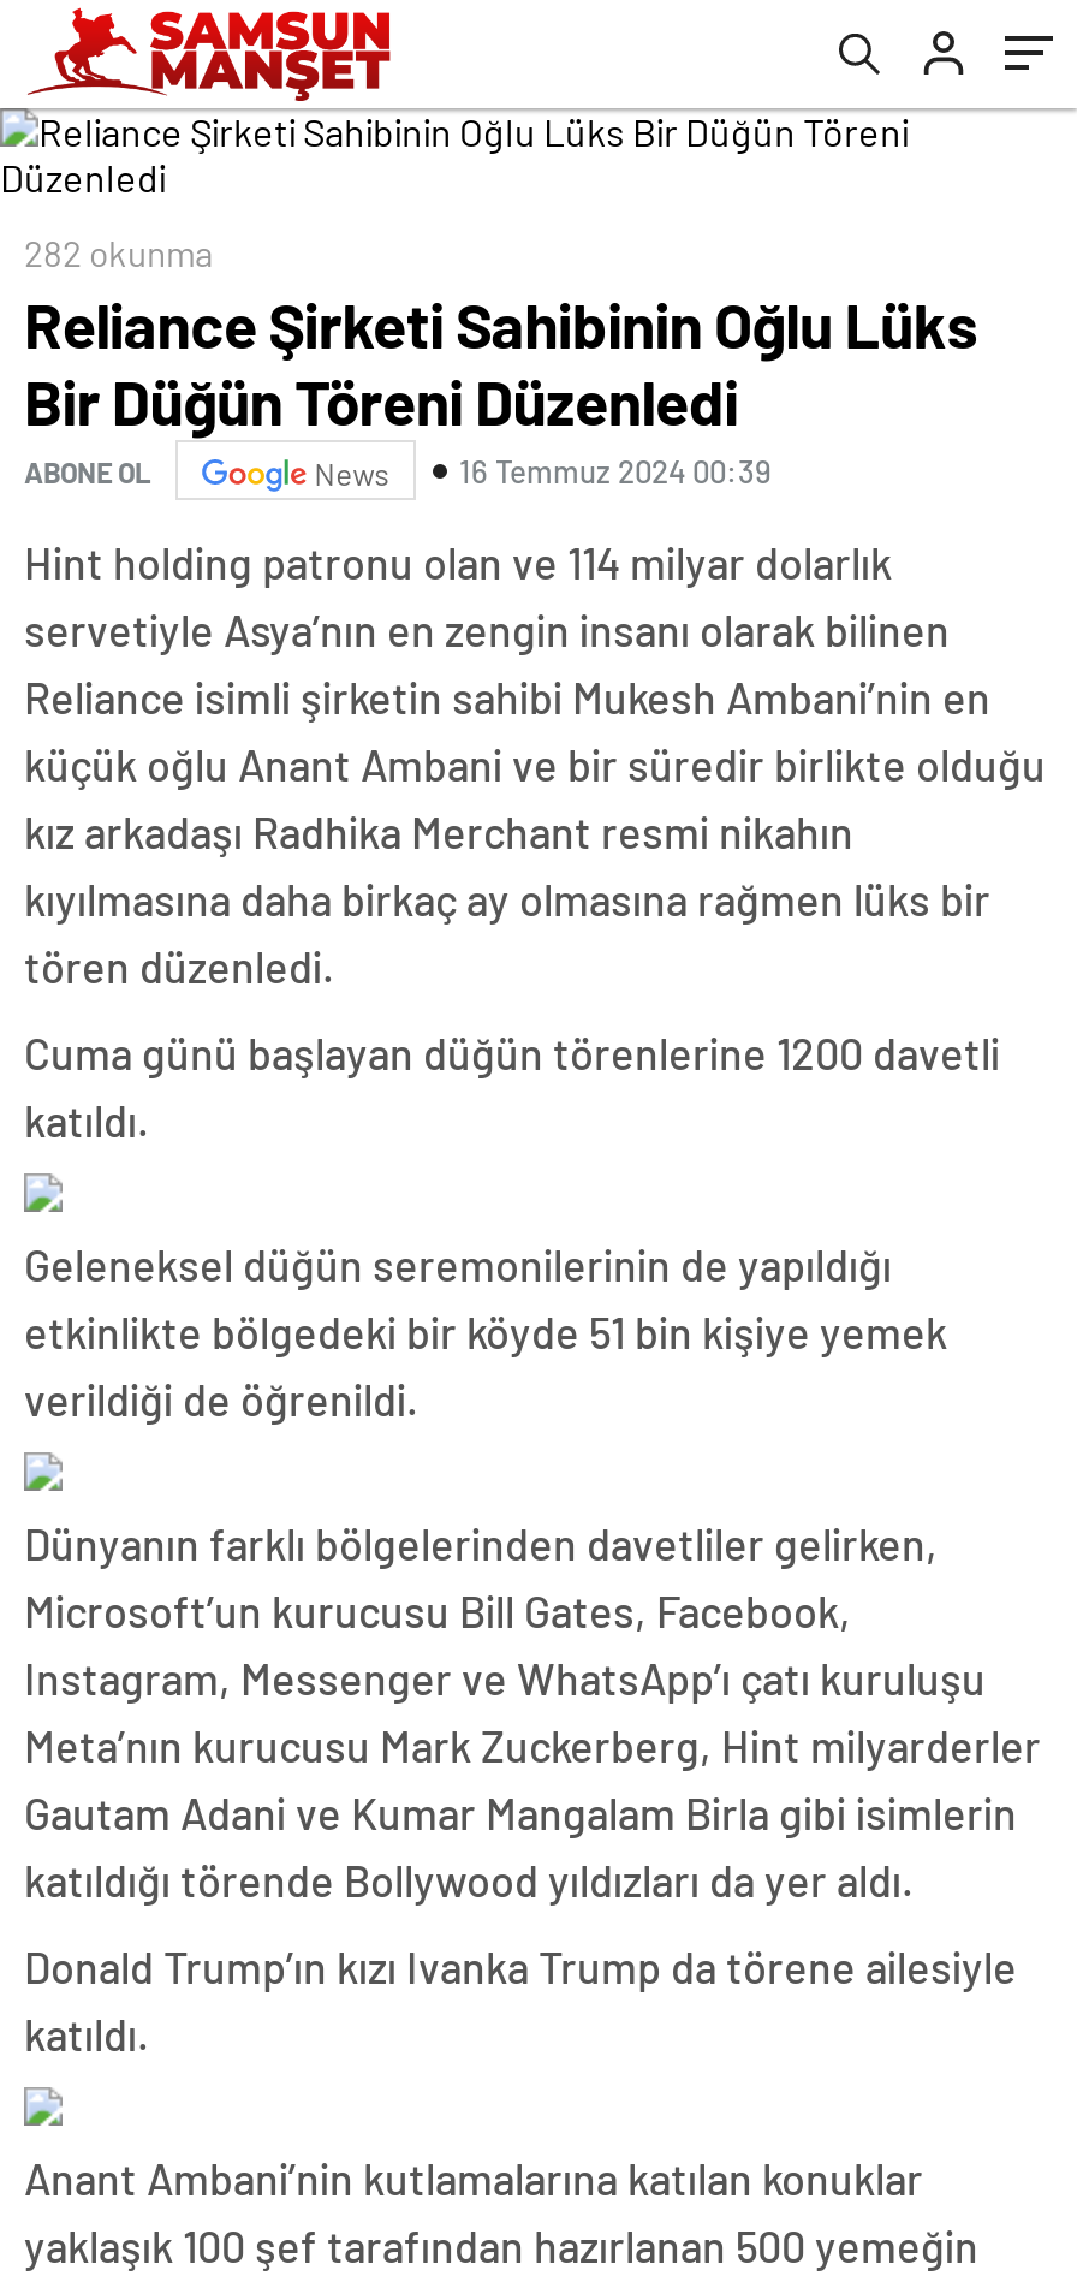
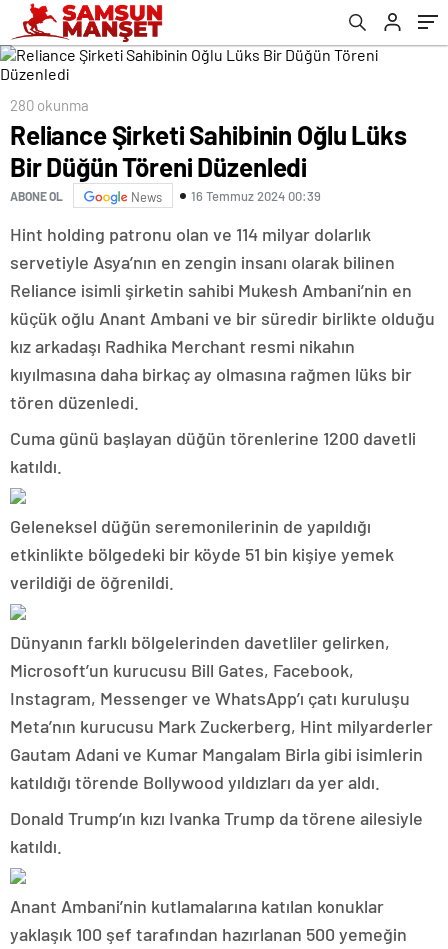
[24,231,214,274] 282 okunma -> [10,96,89,114] 280 okunma

